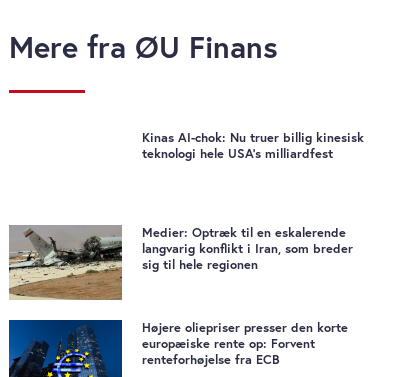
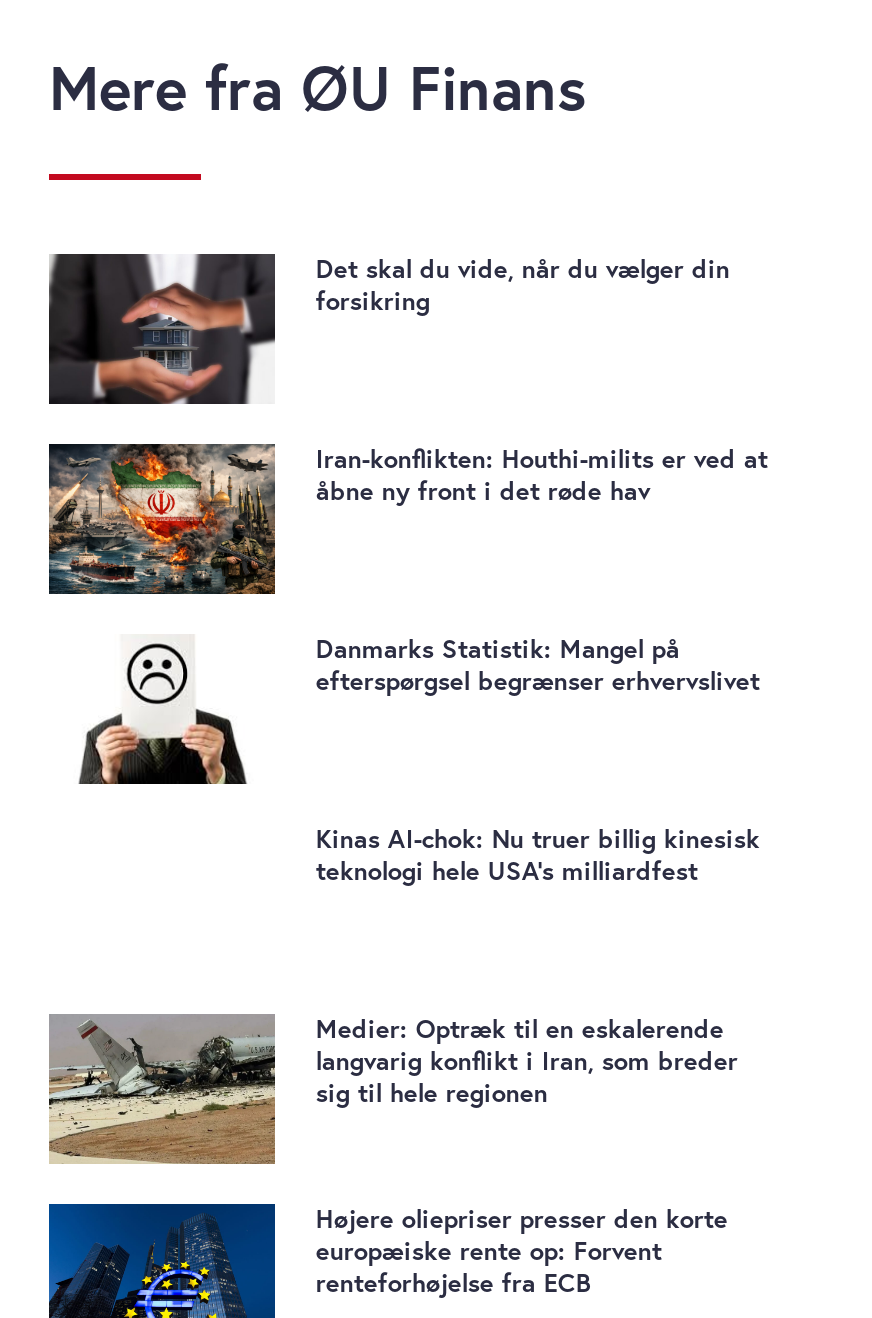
none -> [47,252,730,406] [image] | Det skal du vide, når du vælger din | forsikring
none -> [47,443,768,596] [image] | Iran-konflikten: Houthi-milits er ved at | åbne ny front i det røde hav
none -> [49,633,760,786] [image] | Danmarks Statistik: Mangel på | efterspørgsel begrænser erhvervslivet

